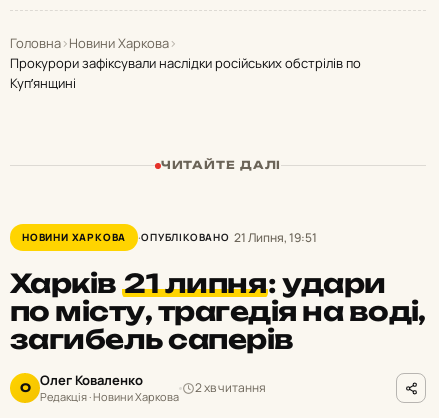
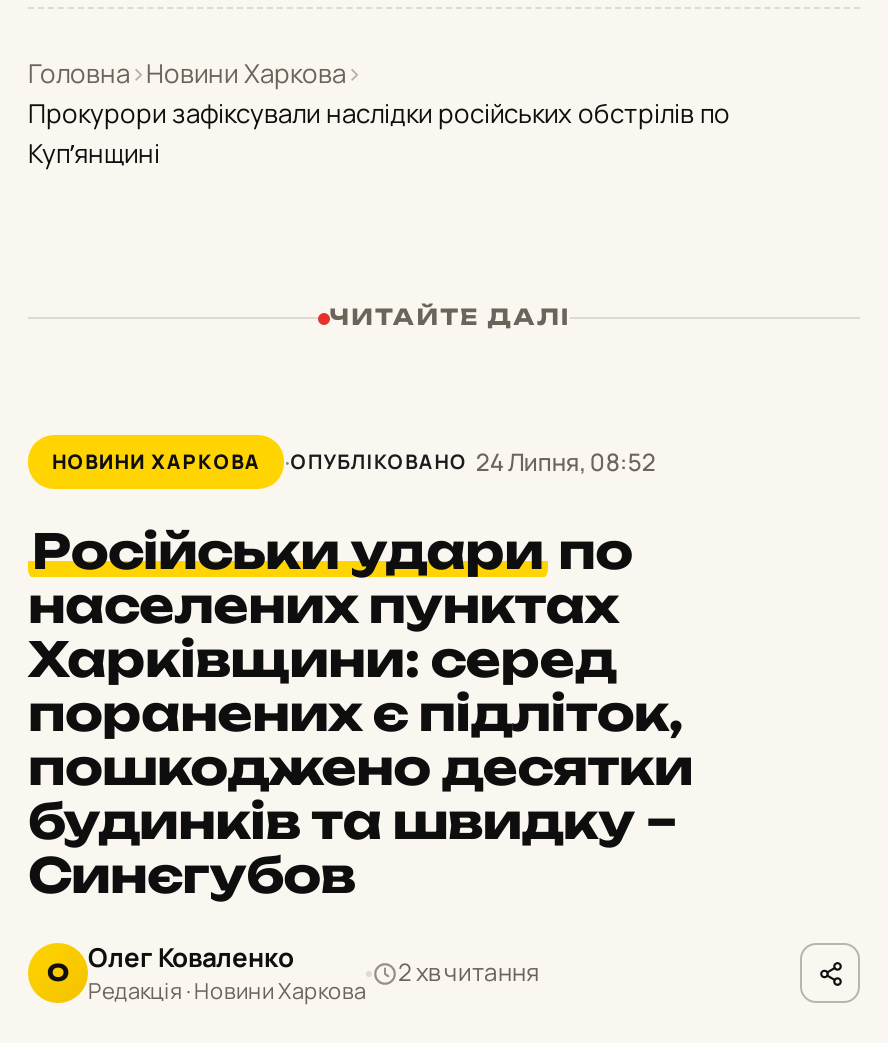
[141,228,317,245] ОПУБЛІКОВАНО 21 Липня, 19:51 -> [290,444,656,478] ОПУБЛІКОВАНО 24 Липня, 08:52
[10,267,426,355] Харків 21 липня : удари | по місту, трагедія на воді, | загибель саперів -> [28,521,693,905] Російськи удари по | населених пунктах | Харківщини: серед | поранених є підліток, | пошкоджено десятки | будинків та швидку – | Синєгубов

